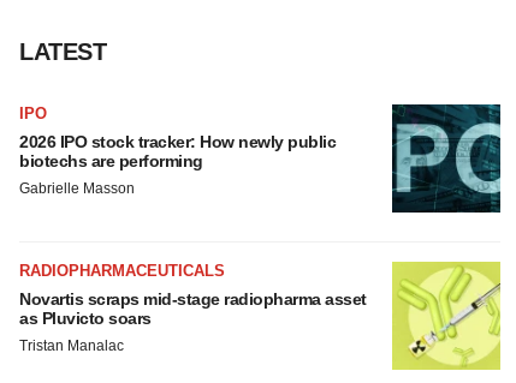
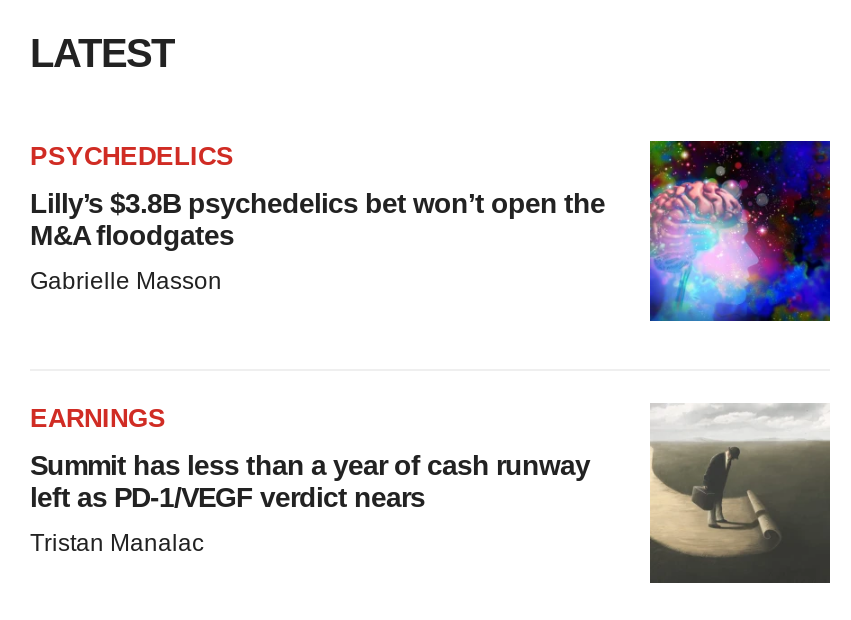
[19,104,47,122] IPO -> [30,141,234,171] PSYCHEDELICS
[391,103,502,214] [image] -> [648,139,832,323] [image]
[19,132,336,170] 2026 IPO stock tracker: How newly public | biotechs are performing -> [30,187,605,251] Lilly’s $3.8B psychedelics bet won’t open the | M&A floodgates
[19,262,225,280] RADIOPHARMACEUTICALS -> [30,403,166,433] EARNINGS
[19,261,502,371] [image] | Novartis scraps mid-stage radiopharma asset | as Pluvicto soars -> [30,403,832,585] [image] | Summit has less than a year of cash runway | left as PD-1/VEGF verdict nears

